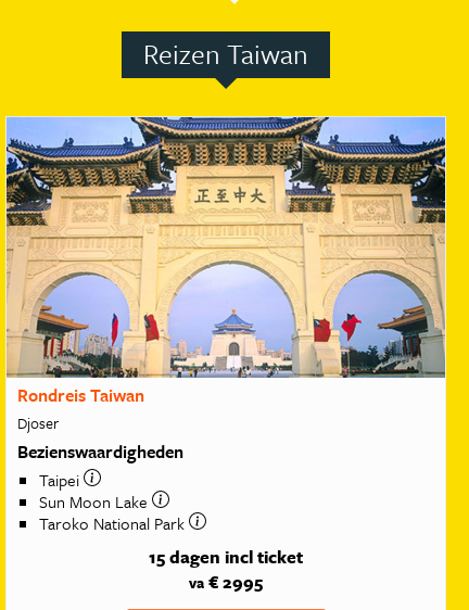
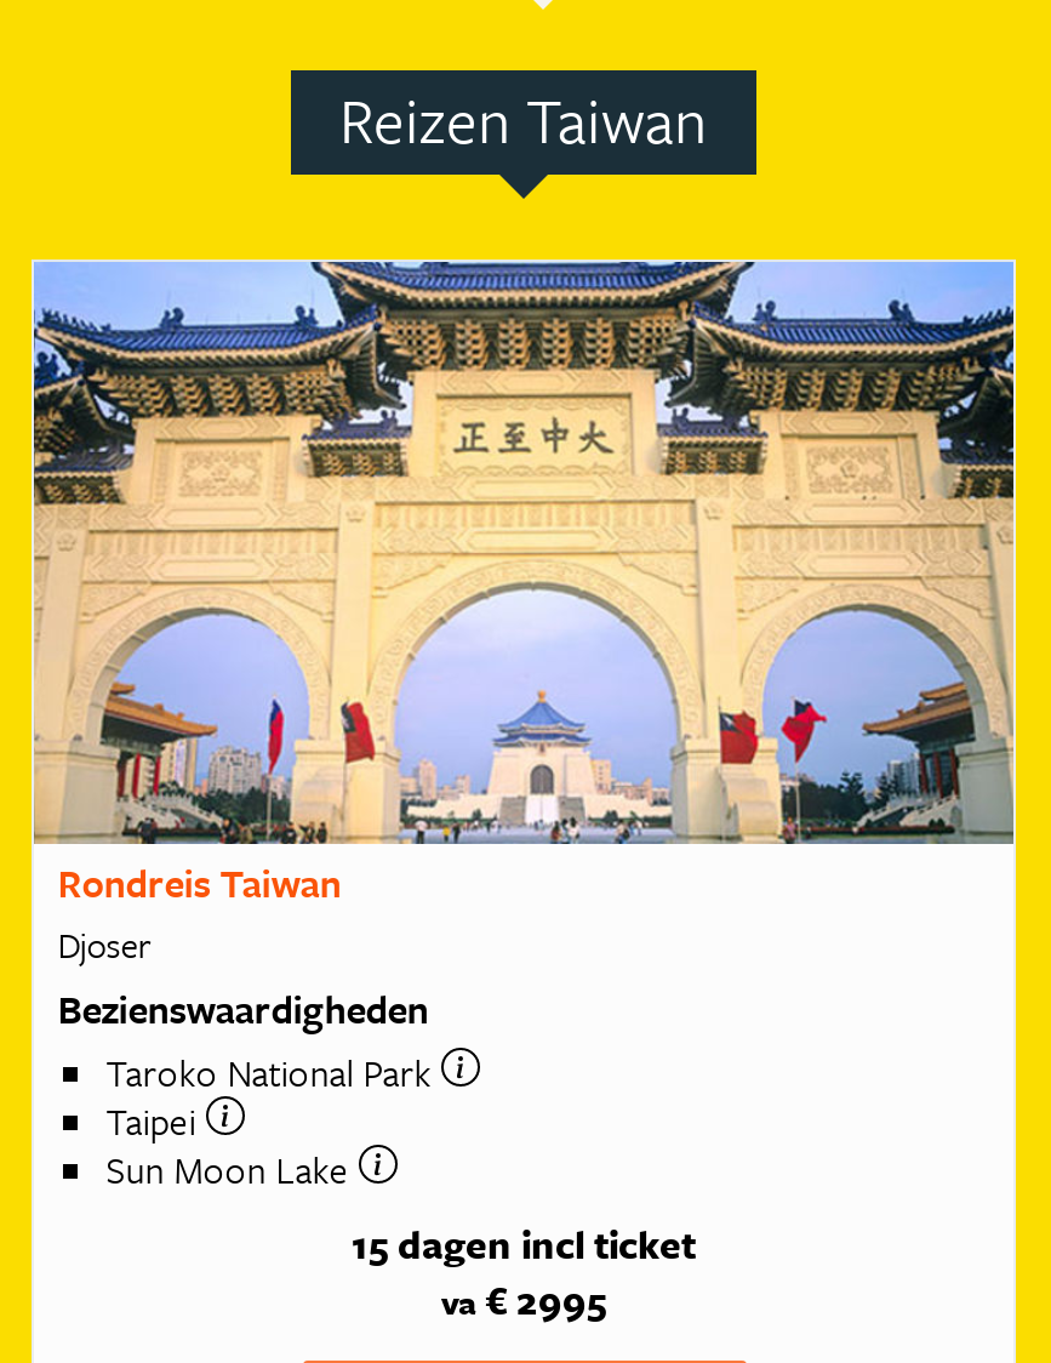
moved [39,467,152,513] -> [106,1093,358,1194]: Taipei | Sun Moon Lake
moved [39,511,189,535] -> [106,1044,441,1097]: Taroko National Park

